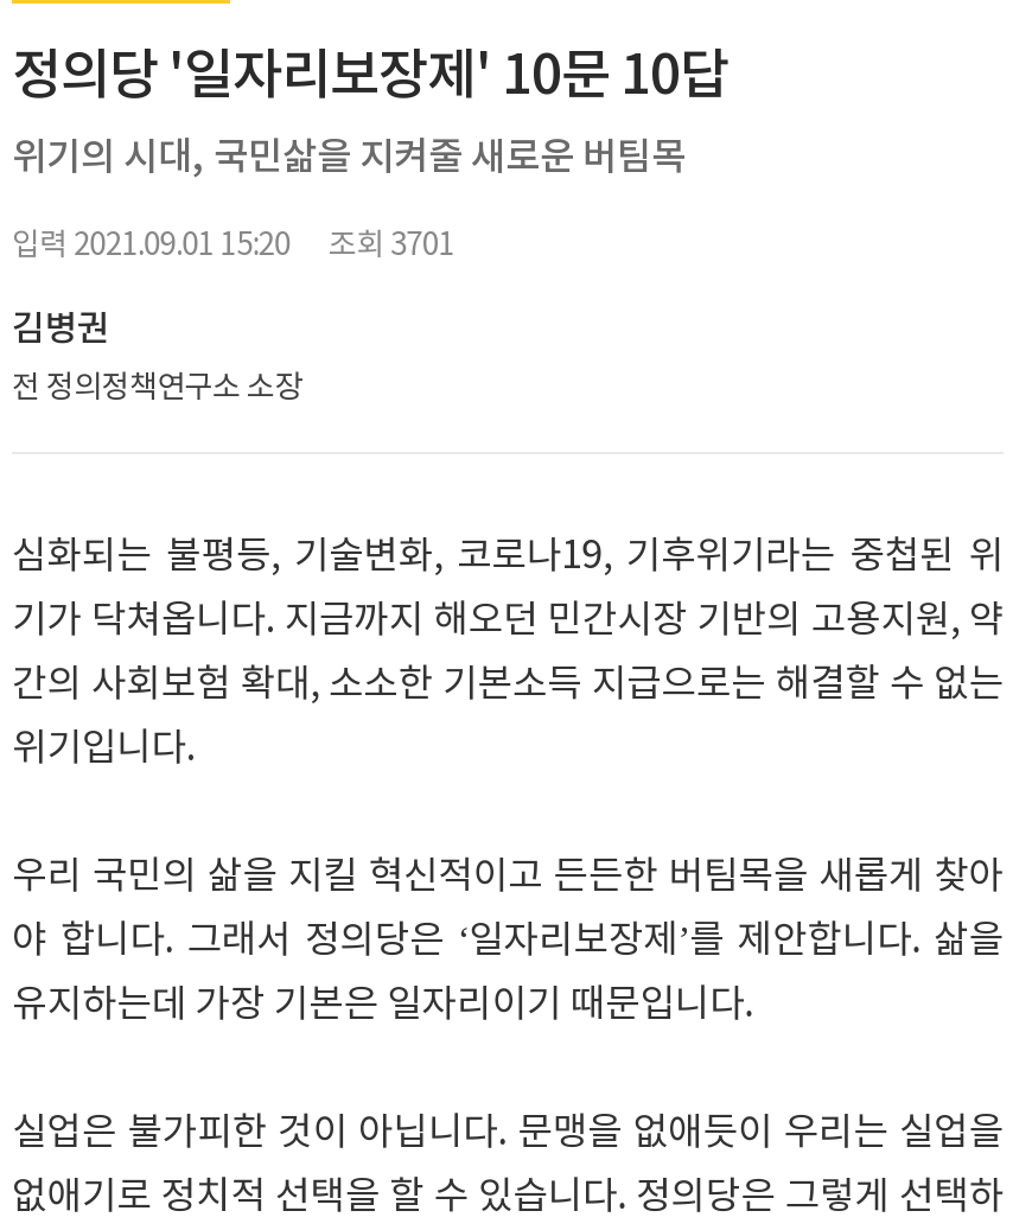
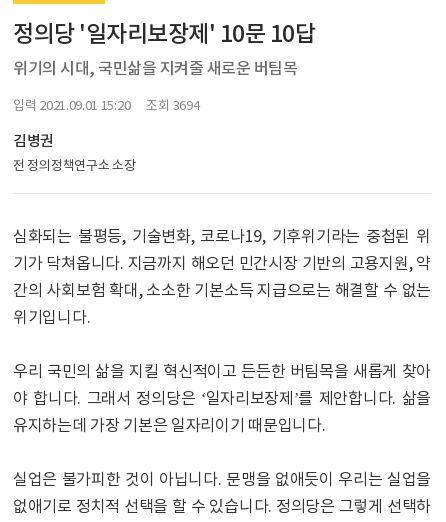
[12,229,454,265] 입력 2021.09.01 15:20 조회 3701 -> [13,99,199,114] 입력 2021.09.01 15:20 조회 3694

